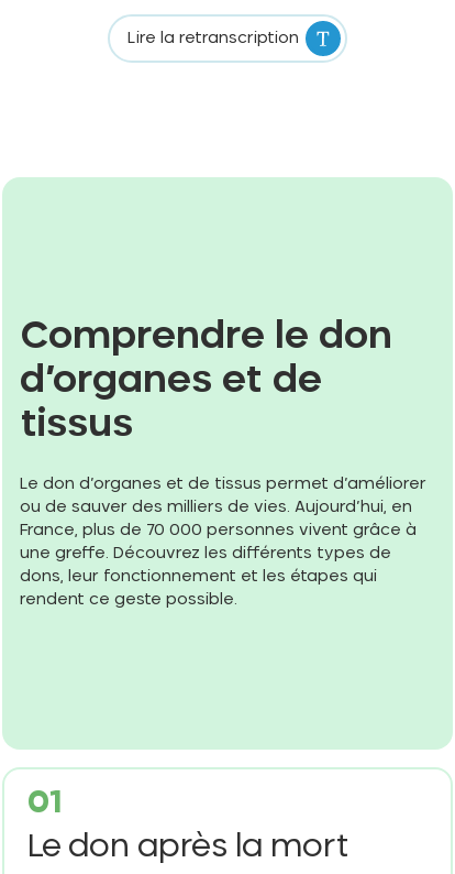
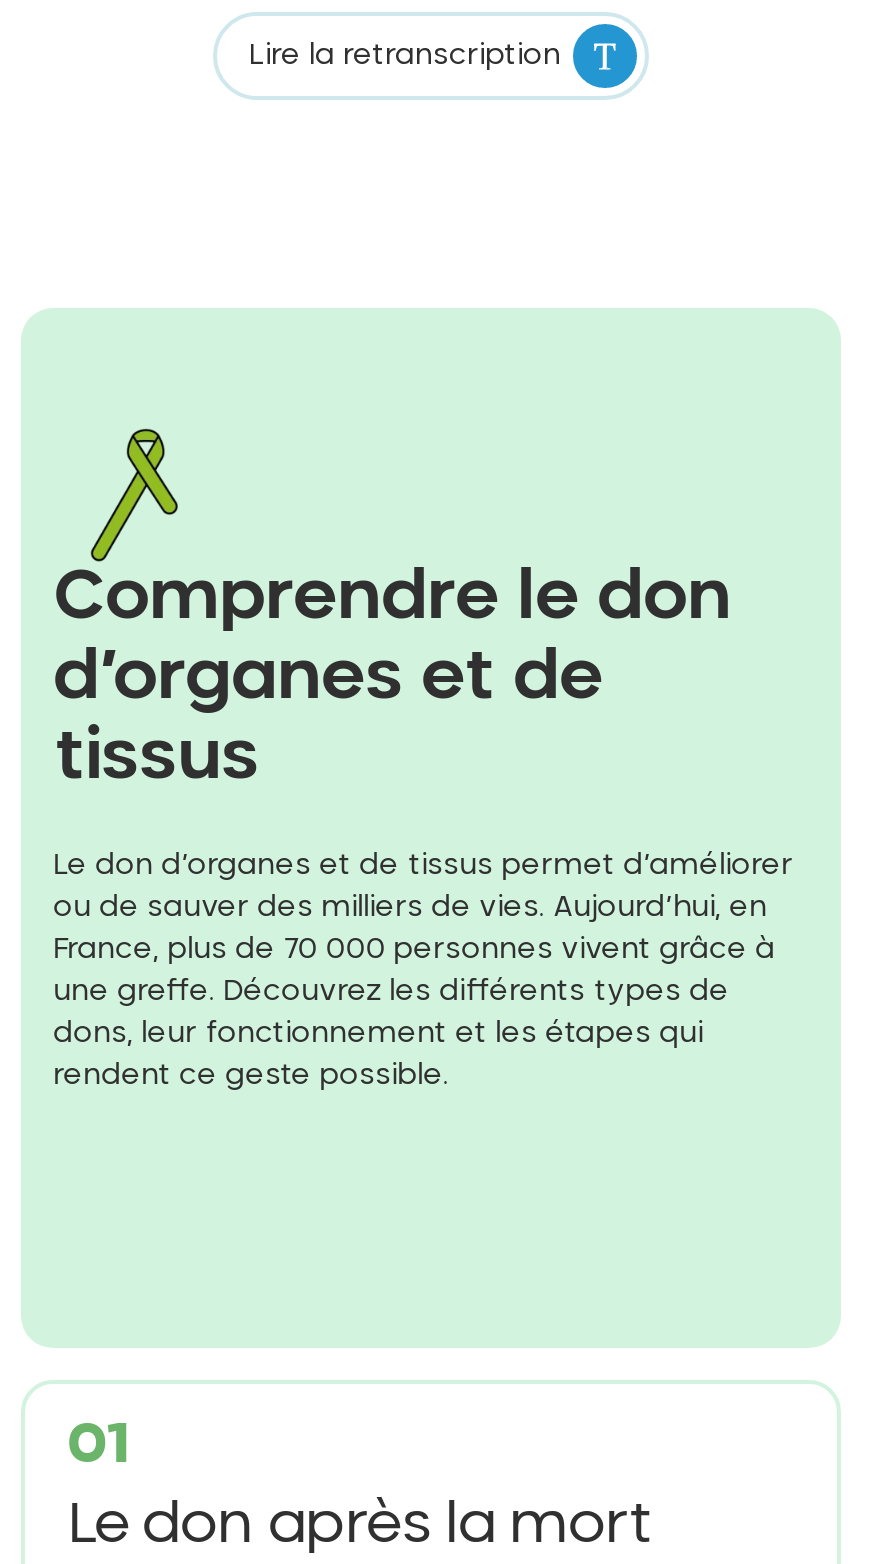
none -> [89,426,179,560] [image]

